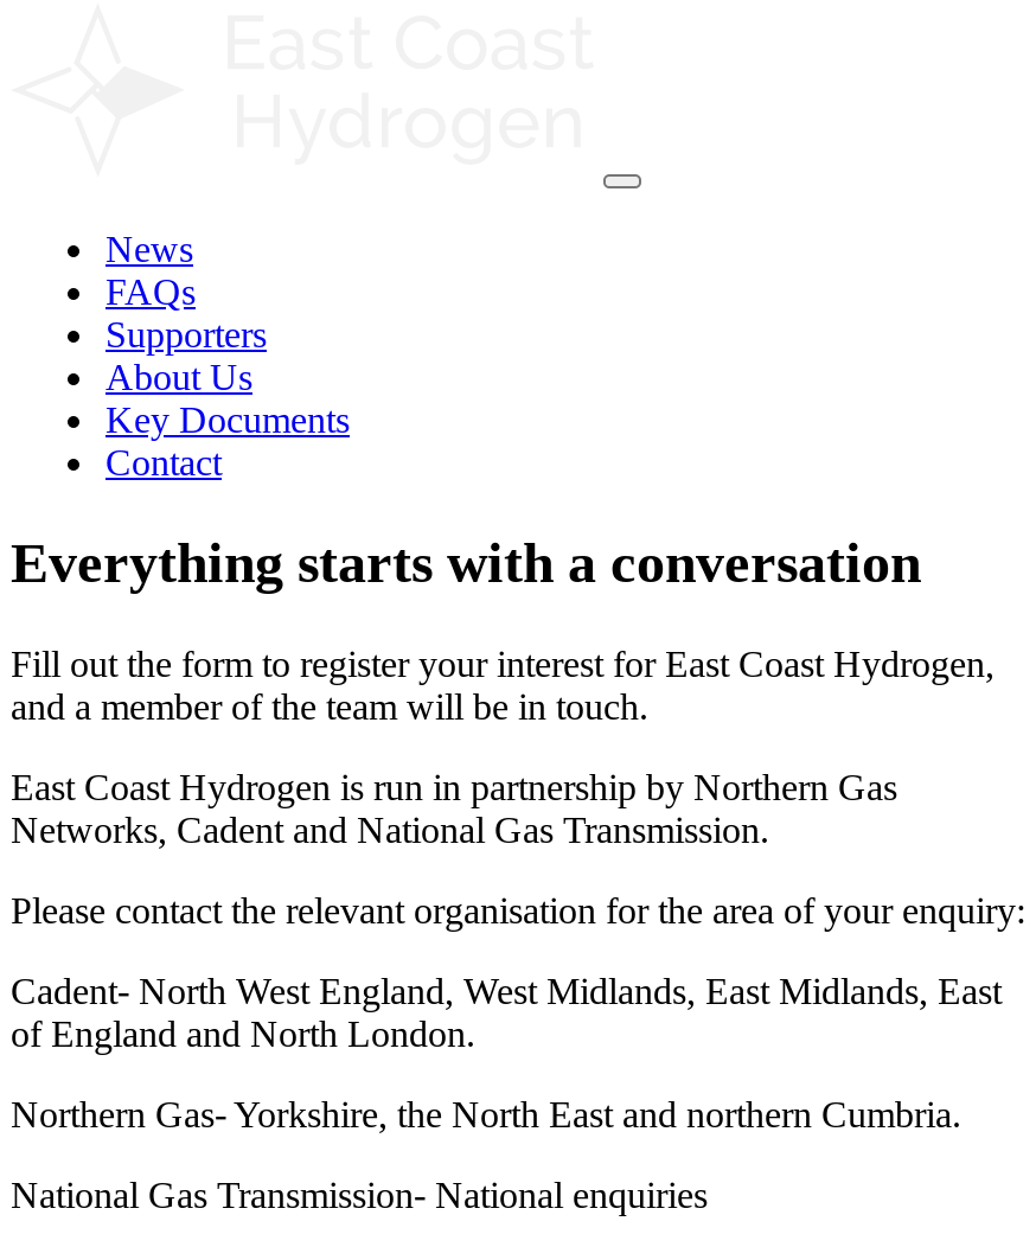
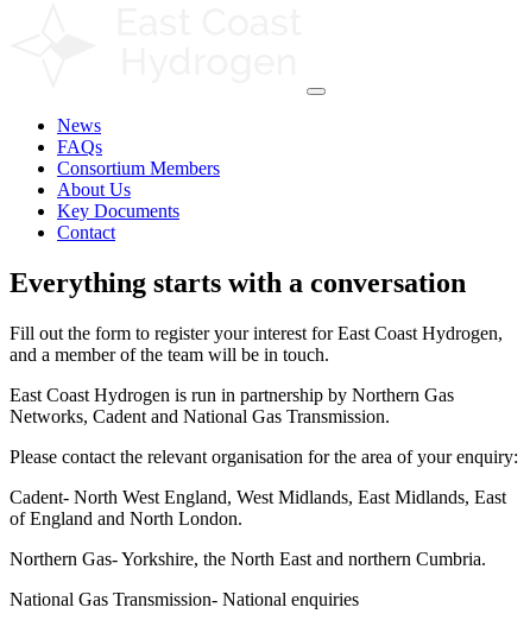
[105,314,267,354] Supporters -> [57,158,220,178] Consortium Members

